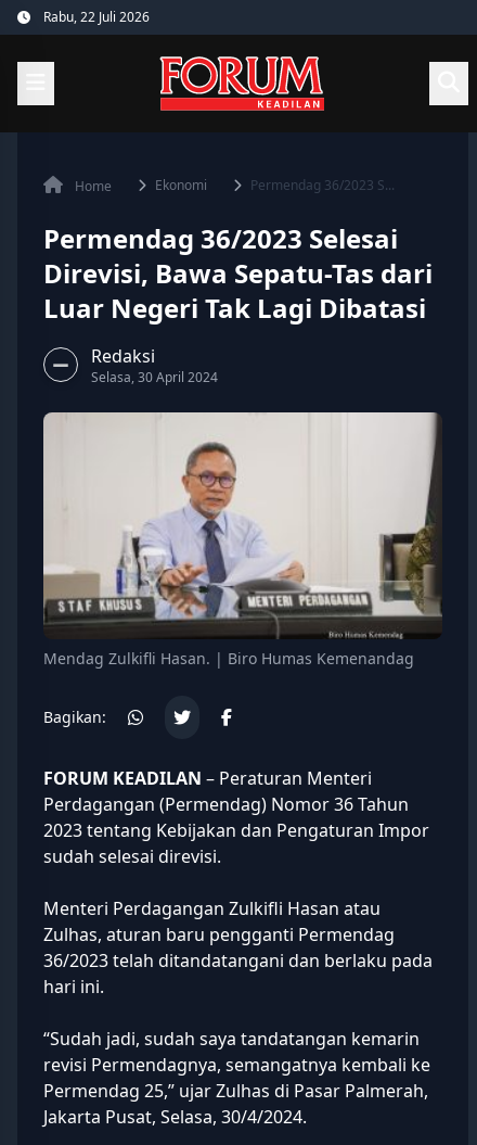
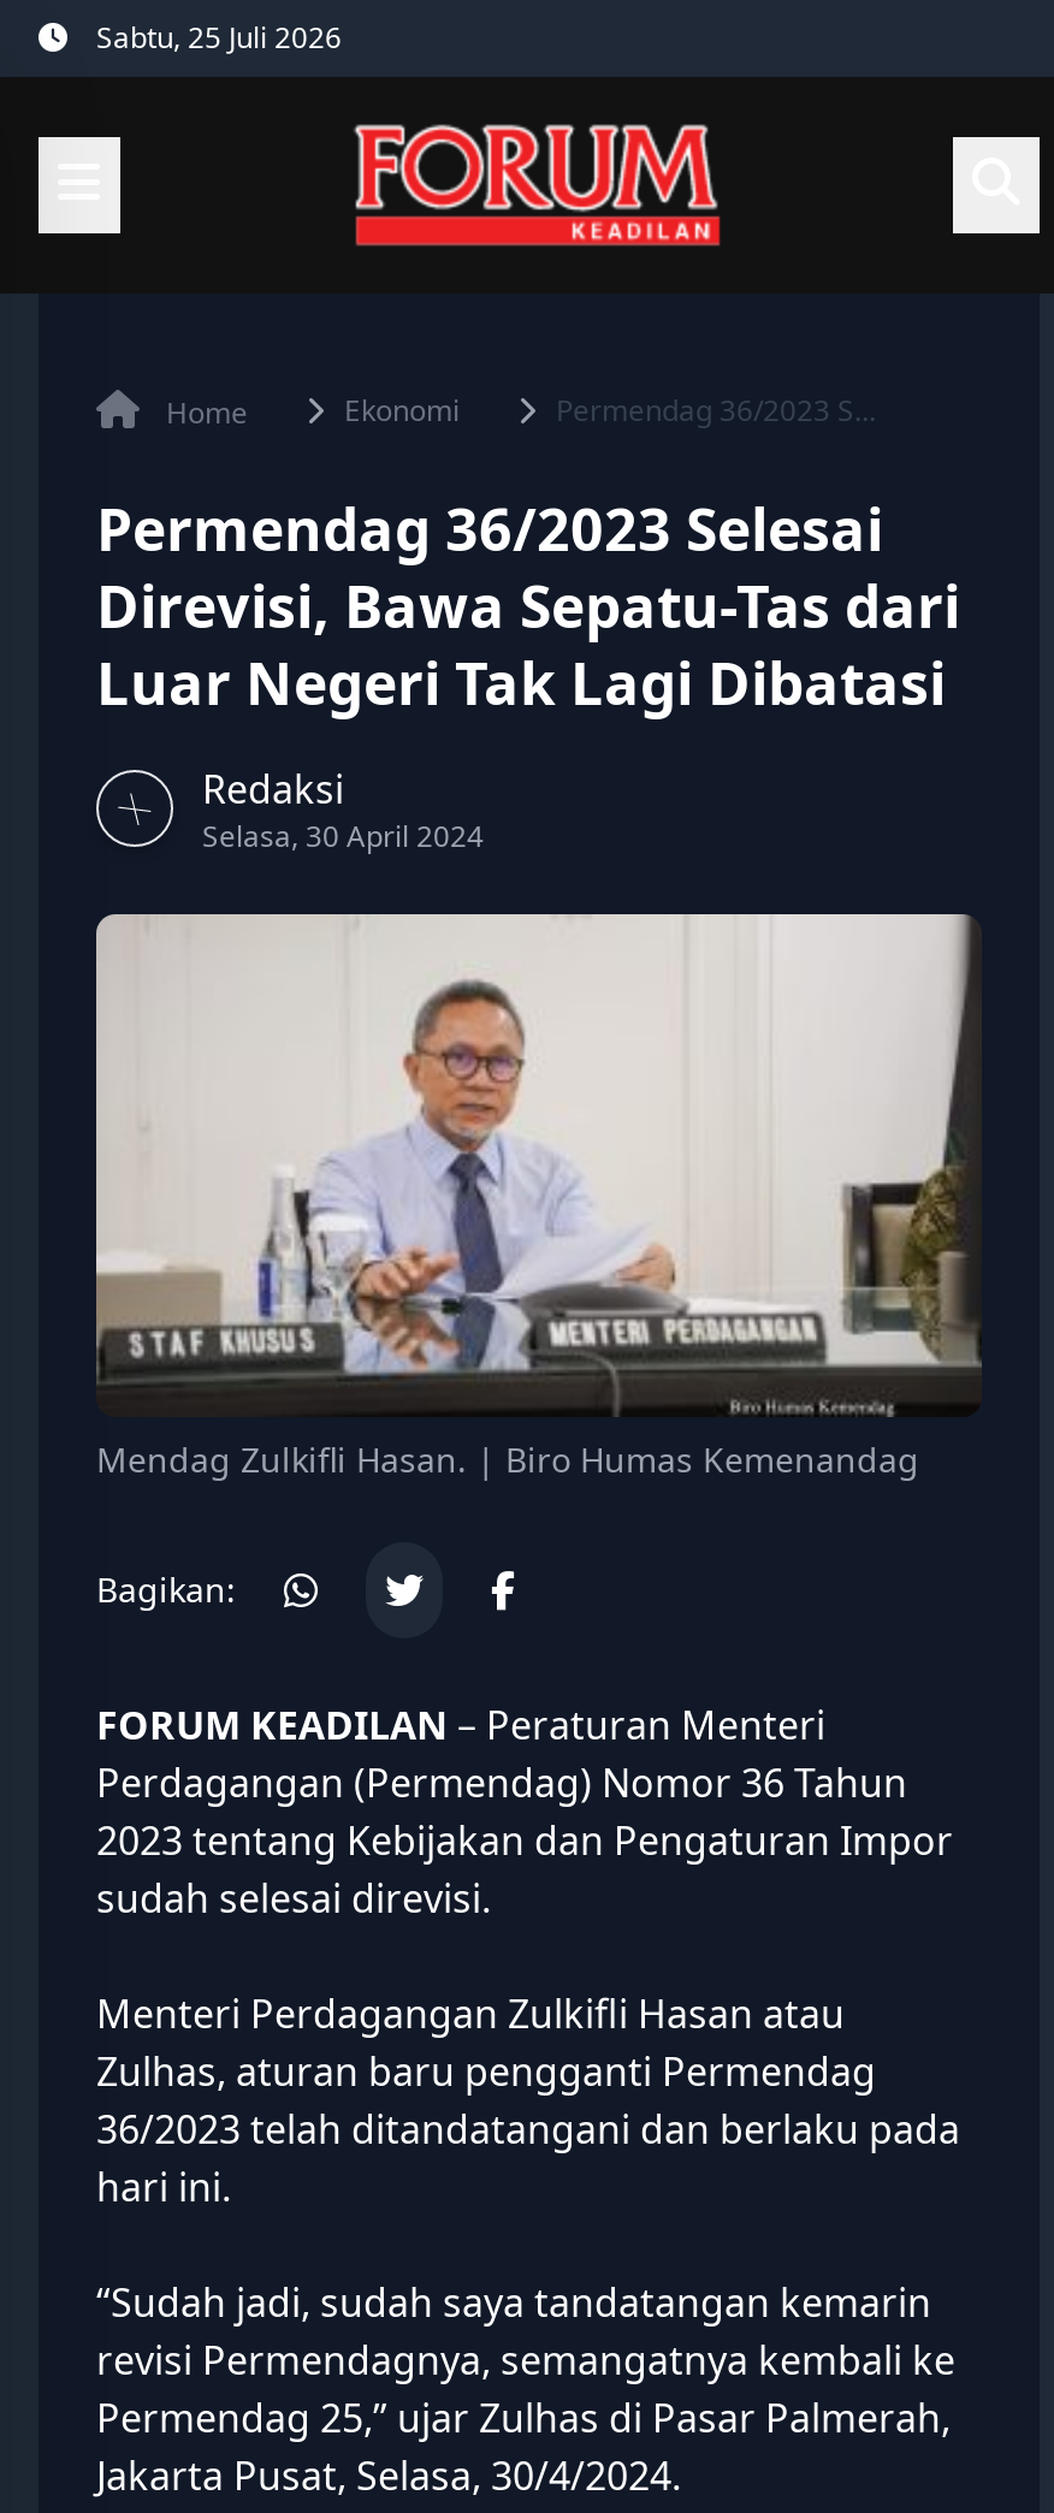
[43,8,150,26] Rabu, 22 Juli 2026 -> [96,17,342,58] Sabtu, 25 Juli 2026

